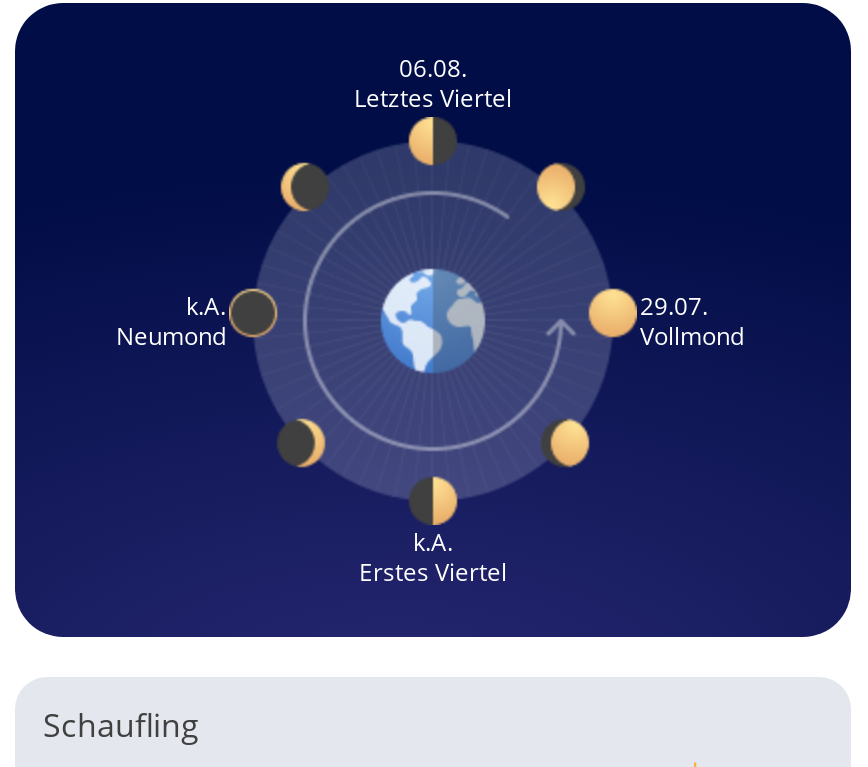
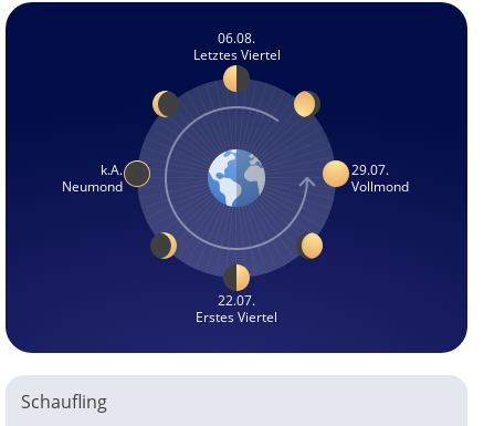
[413,525,453,559] k.A. -> [218,291,255,310] 22.07.

